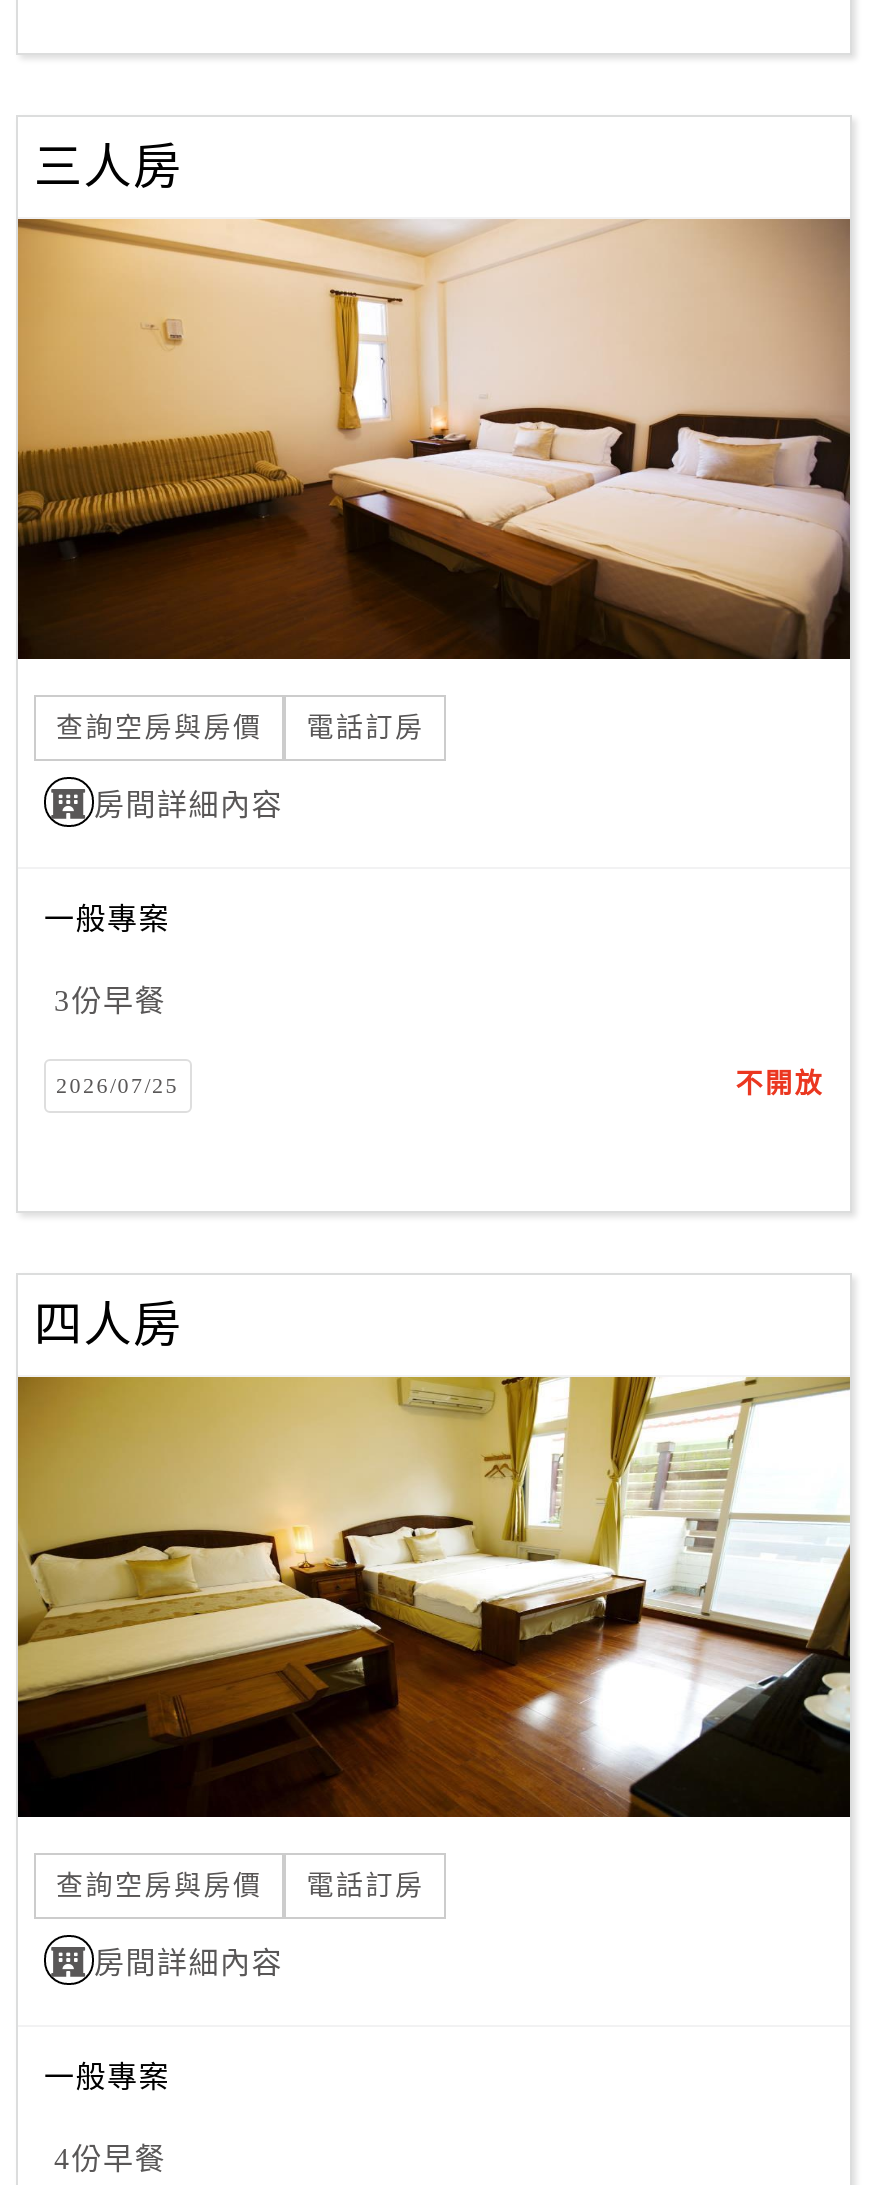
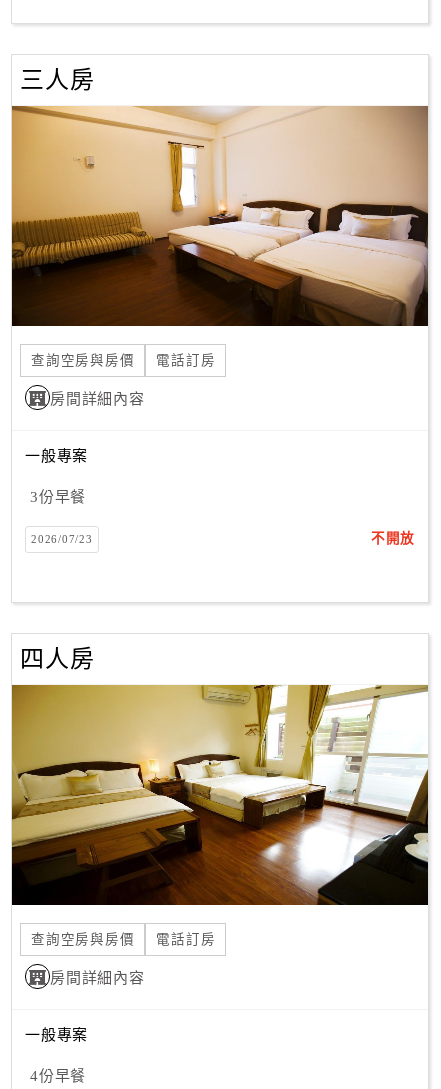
[56,1073,179,1097] 2026/07/25 -> [31,533,92,545] 2026/07/23

